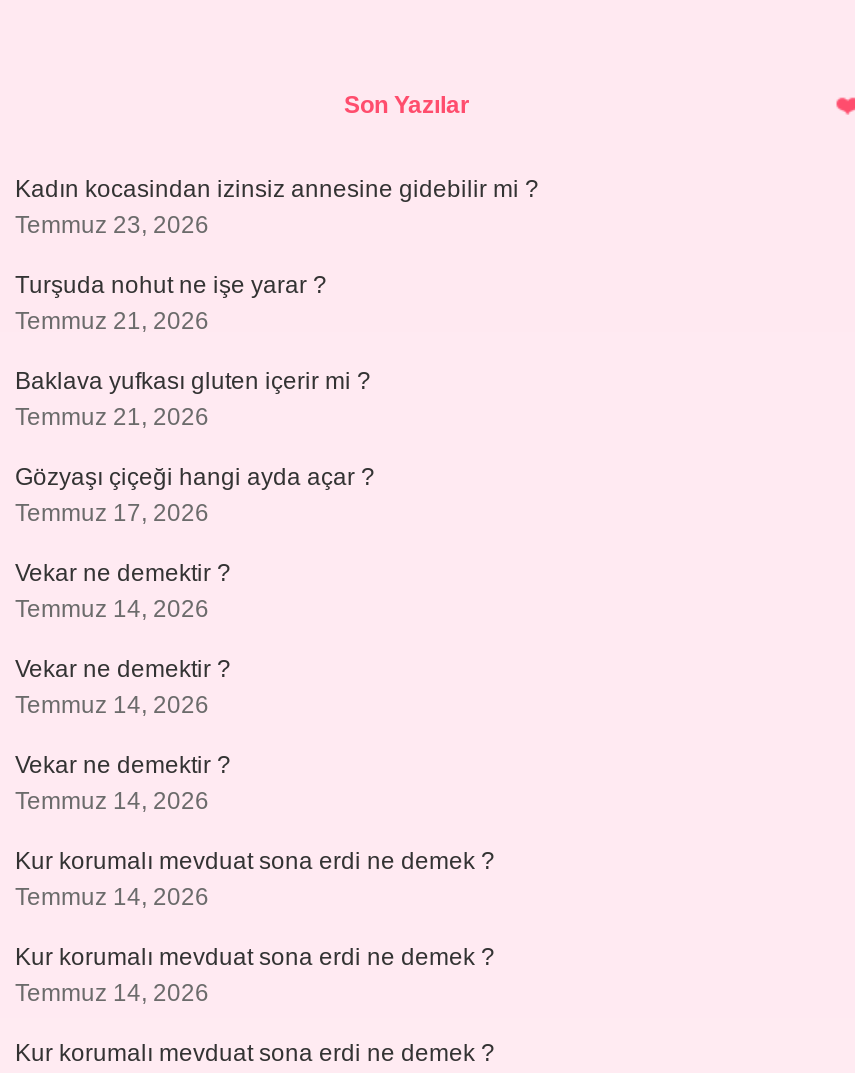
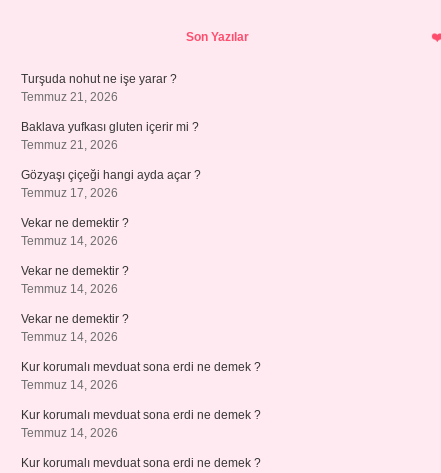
[15,175,539,239] Kadın kocasindan izinsiz annesine gidebilir mi ? | Temmuz 23, 2026 -> none

